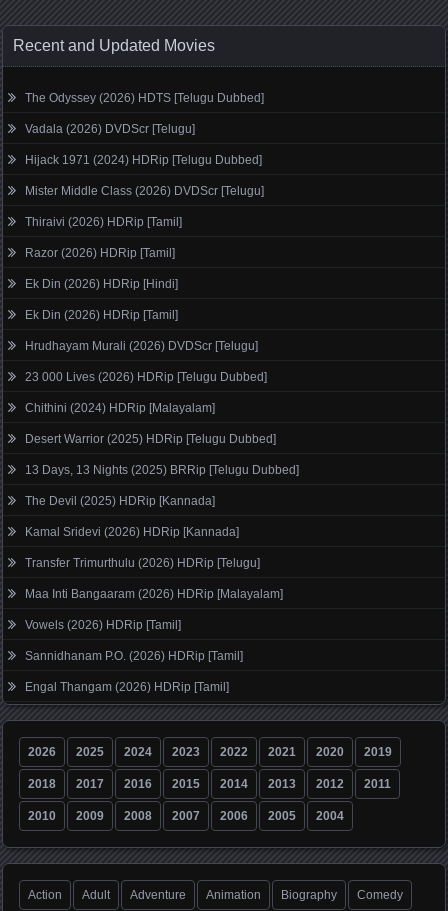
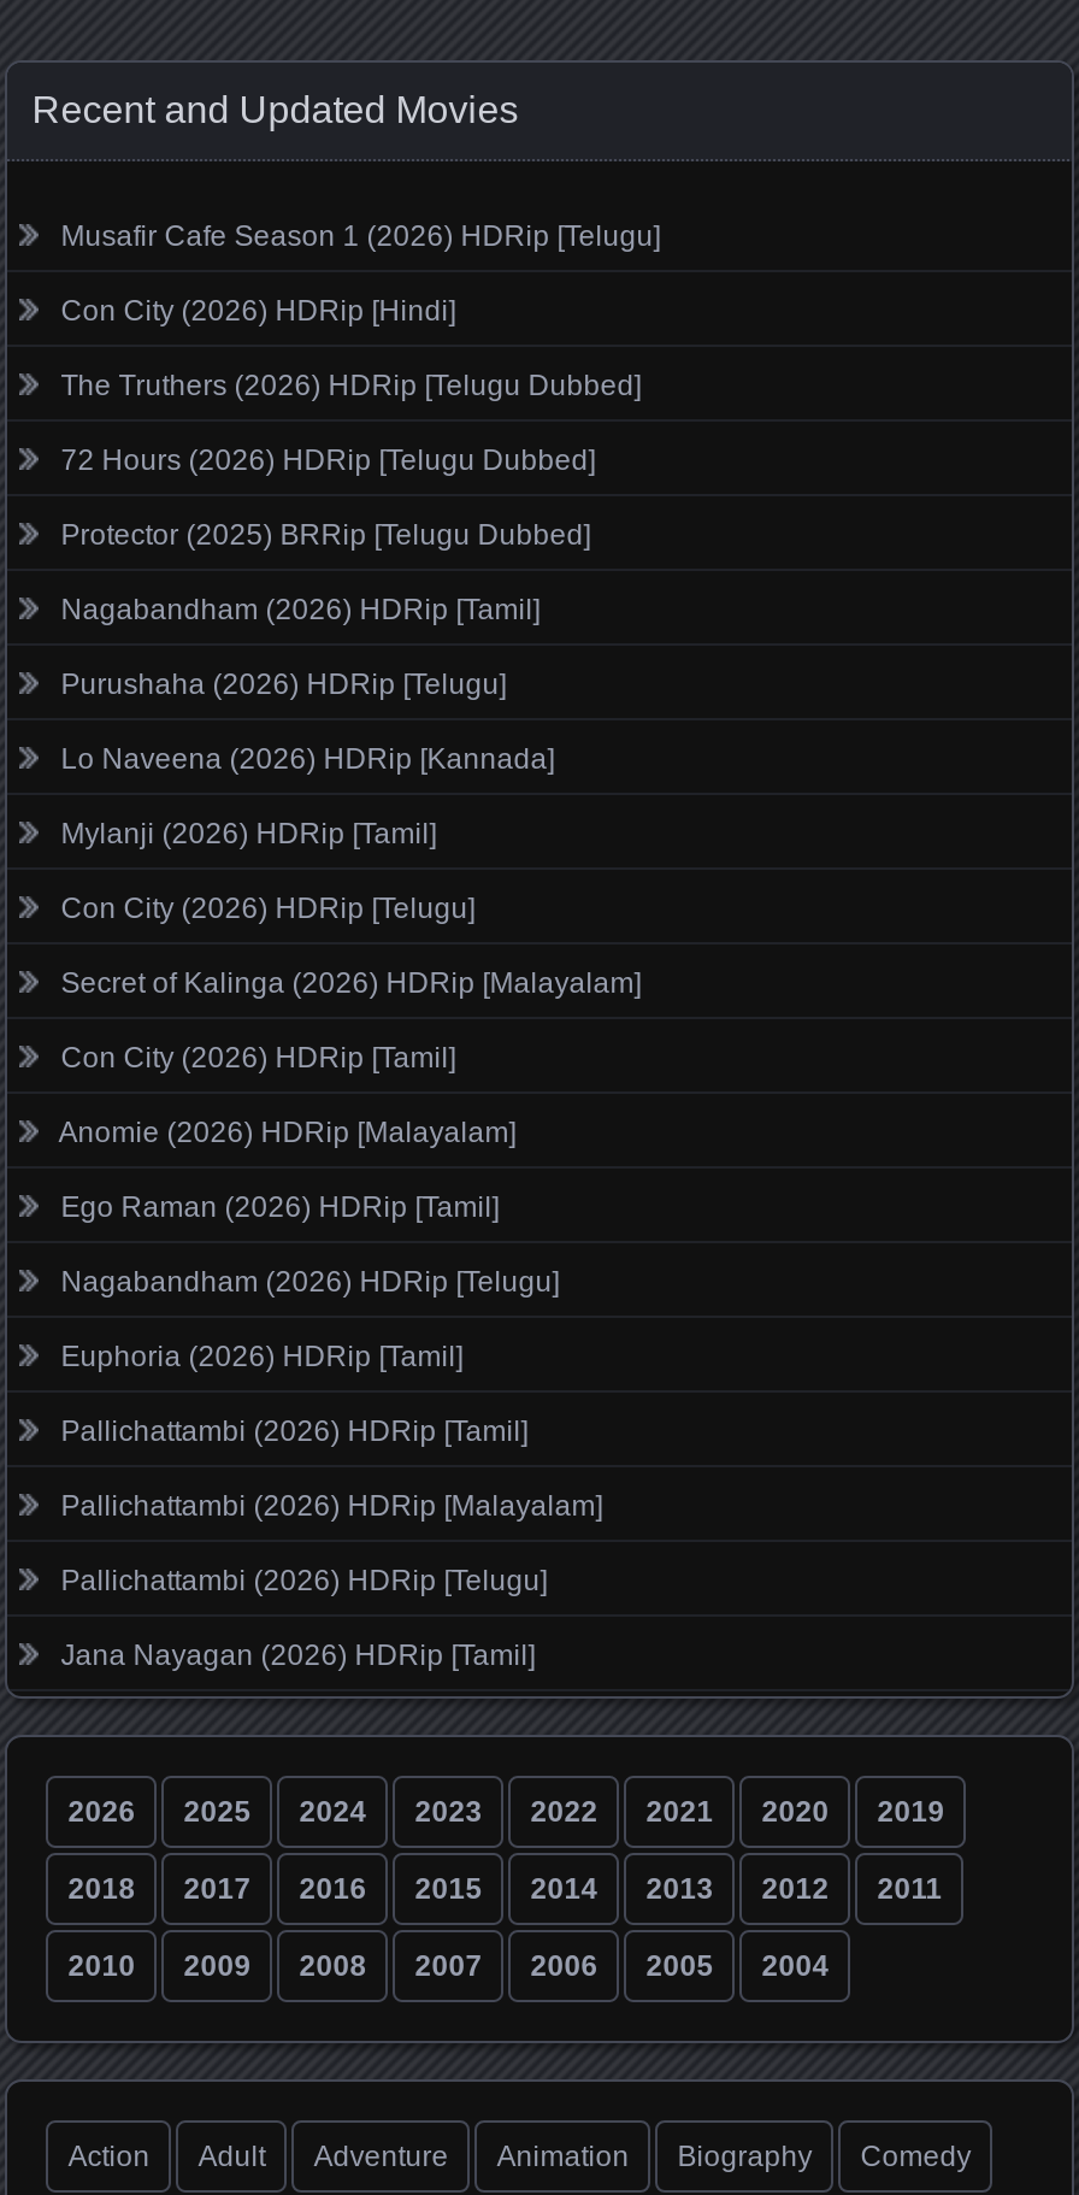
[25,91,264,105] The Odyssey (2026) HDTS [Telugu Dubbed] -> [61,219,660,252] Musafir Cafe Season 1 (2026) HDRip [Telugu]
[25,122,195,136] Vadala (2026) DVDScr [Telugu] -> [61,293,456,327] Con City (2026) HDRip [Hindi]
[25,153,262,167] Hijack 1971 (2024) HDRip [Telugu Dubbed] -> [61,368,641,402] The Truthers (2026) HDRip [Telugu Dubbed]
[25,184,264,198] Mister Middle Class (2026) DVDScr [Telugu] -> [61,443,595,476] 72 Hours (2026) HDRip [Telugu Dubbed]
[25,215,182,229] Thiraivi (2026) HDRip [Tamil] -> [61,517,591,551] Protector (2025) BRRip [Telugu Dubbed]
[25,246,175,260] Razor (2026) HDRip [Tamil] -> [61,592,540,626] Nagabandham (2026) HDRip [Tamil]
[25,277,178,291] Ek Din (2026) HDRip [Hindi] -> [61,667,506,700] Purushaha (2026) HDRip [Telugu]
[25,308,178,322] Ek Din (2026) HDRip [Tamil] -> [61,741,554,775] Lo Naveena (2026) HDRip [Kannada]
[25,339,258,353] Hrudhayam Murali (2026) DVDScr [Telugu] -> [61,816,436,850] Mylanji (2026) HDRip [Tamil]
[25,370,267,384] 23 000 Lives (2026) HDRip [Telugu Dubbed] -> [61,891,475,925] Con City (2026) HDRip [Telugu]
[25,401,215,415] Chithini (2024) HDRip [Malayalam] -> [61,965,641,999] Secret of Kalinga (2026) HDRip [Malayalam]
[25,432,276,446] Desert Warrior (2025) HDRip [Telugu Dubbed] -> [61,1040,456,1074] Con City (2026) HDRip [Tamil]
[25,463,299,477] 13 Days, 13 Nights (2025) BRRip [Telugu Dubbed] -> [58,1115,516,1149] Anomie (2026) HDRip [Malayalam]
[25,494,215,508] The Devil (2025) HDRip [Kannada] -> [61,1190,499,1223] Ego Raman (2026) HDRip [Tamil]
[25,525,239,539] Kamal Sridevi (2026) HDRip [Kannada] -> [61,1264,559,1298] Nagabandham (2026) HDRip [Telugu]
[25,556,260,570] Transfer Trimurthulu (2026) HDRip [Telugu] -> [61,1339,463,1373] Euphoria (2026) HDRip [Tamil]
[25,587,283,601] Maa Inti Bangaaram (2026) HDRip [Malayalam] -> [61,1414,528,1447] Pallichattambi (2026) HDRip [Tamil]
[25,618,181,632] Vowels (2026) HDRip [Tamil] -> [61,1488,603,1522] Pallichattambi (2026) HDRip [Malayalam]
[25,649,243,663] Sannidhanam P.O. (2026) HDRip [Tamil] -> [61,1563,547,1597] Pallichattambi (2026) HDRip [Telugu]
[25,680,229,694] Engal Thangam (2026) HDRip [Tamil] -> [61,1638,535,1671] Jana Nayagan (2026) HDRip [Tamil]

